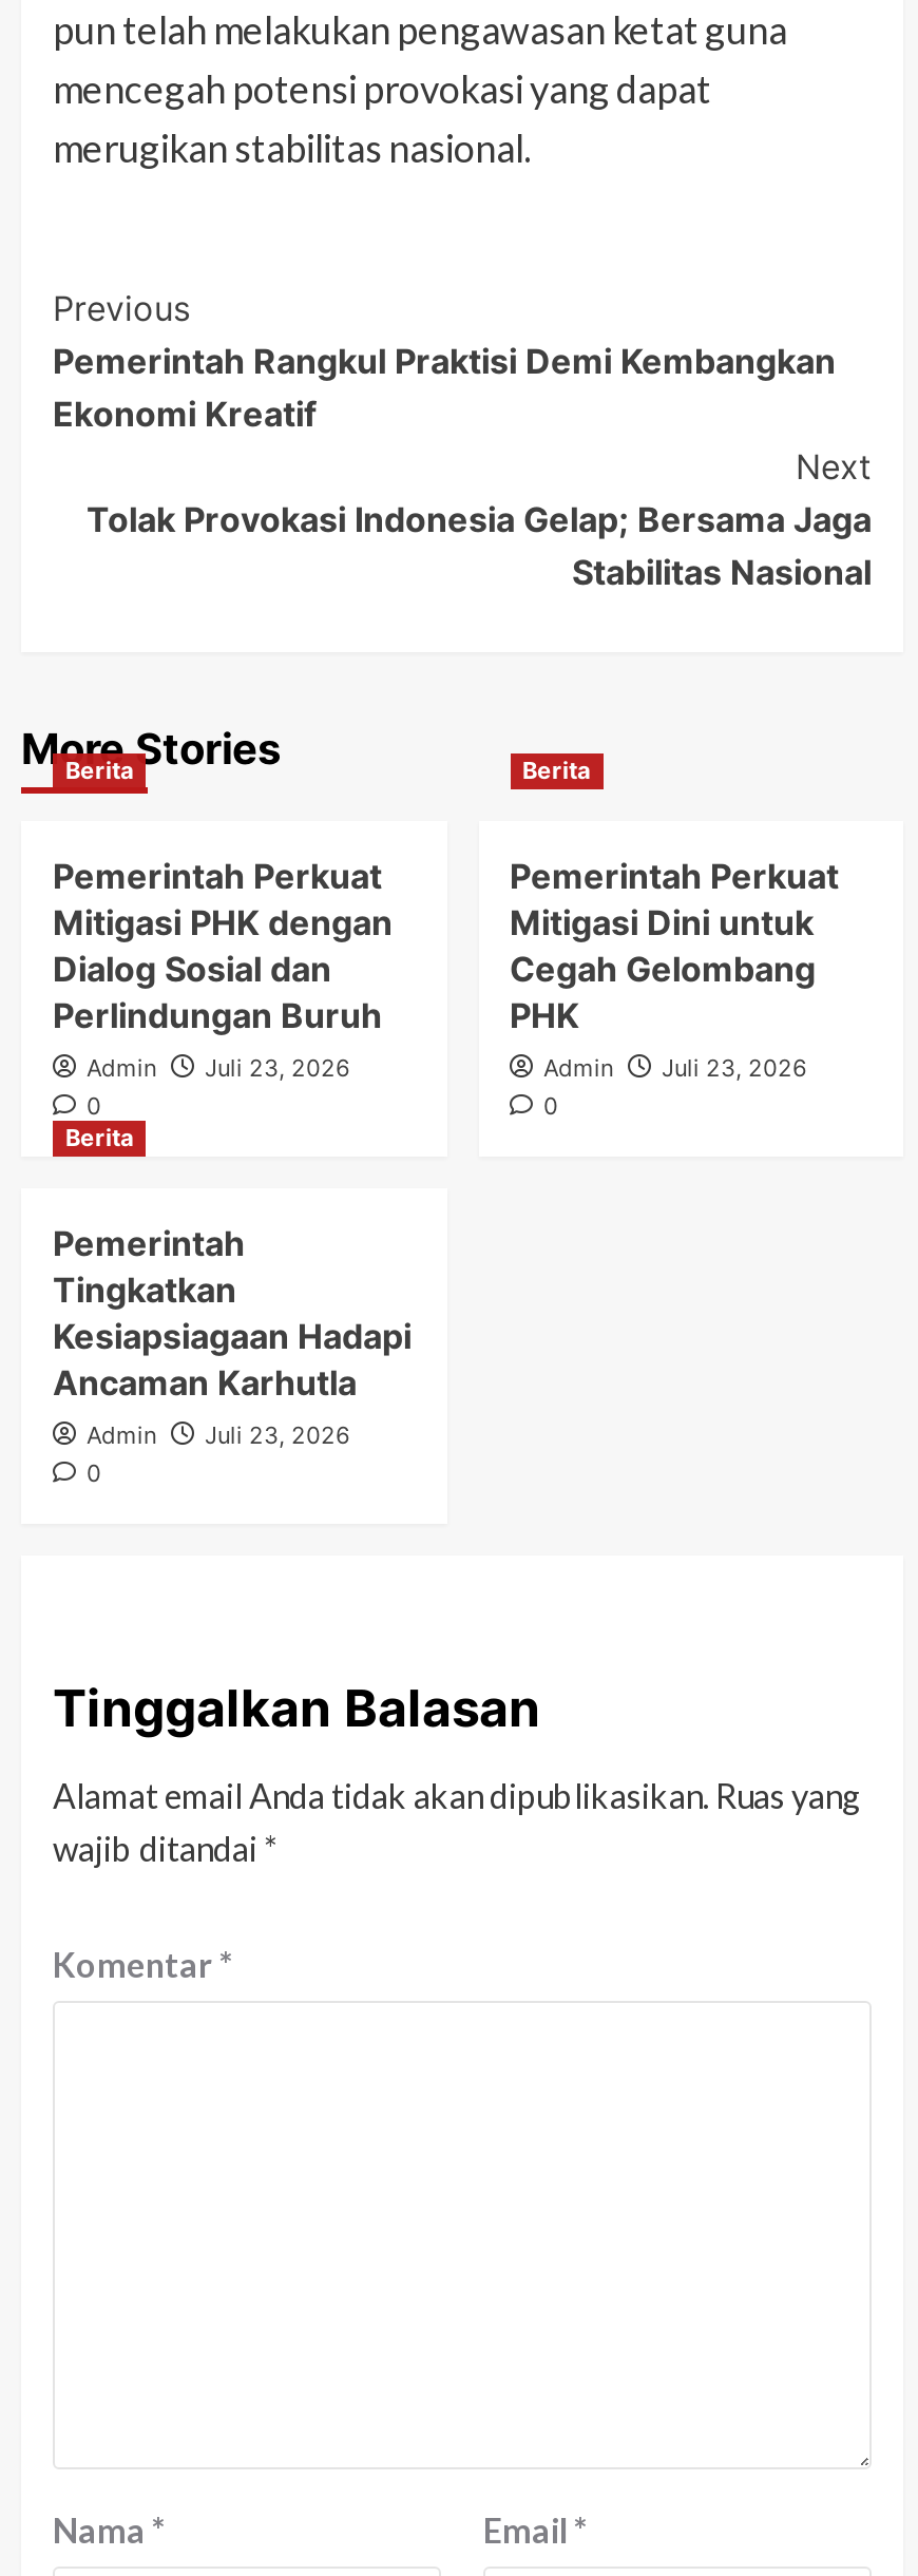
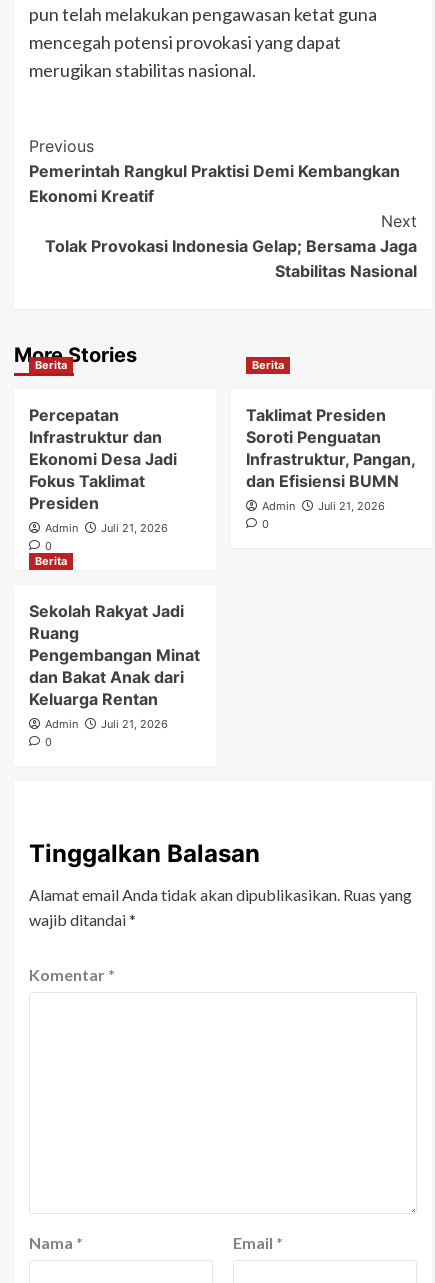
[53,855,393,1036] Pemerintah Perkuat | Mitigasi PHK dengan | Dialog Sosial dan | Perlindungan Buruh -> [29,405,177,513] Percepatan | Infrastruktur dan | Ekonomi Desa Jadi | Fokus Taklimat | Presiden
[510,855,839,1036] Pemerintah Perkuat | Mitigasi Dini untuk | Cegah Gelombang | PHK -> [245,405,414,491] Taklimat Presiden | Soroti Penguatan | Infrastruktur, Pangan, | dan Efisiensi BUMN
[87,1053,350,1083] Admin Juli 23, 2026 -> [45,521,168,535] Admin Juli 21, 2026
[543,1053,807,1083] Admin Juli 23, 2026 -> [261,499,384,513] Admin Juli 21, 2026
[53,1222,412,1404] Pemerintah | Tingkatkan | Kesiapsiagaan Hadapi | Ancaman Karhutla -> [29,601,200,709] Sekolah Rakyat Jadi | Ruang | Pengembangan Minat | dan Bakat Anak dari | Keluarga Rentan
[87,1420,350,1450] Admin Juli 23, 2026 -> [45,717,168,731] Admin Juli 21, 2026

